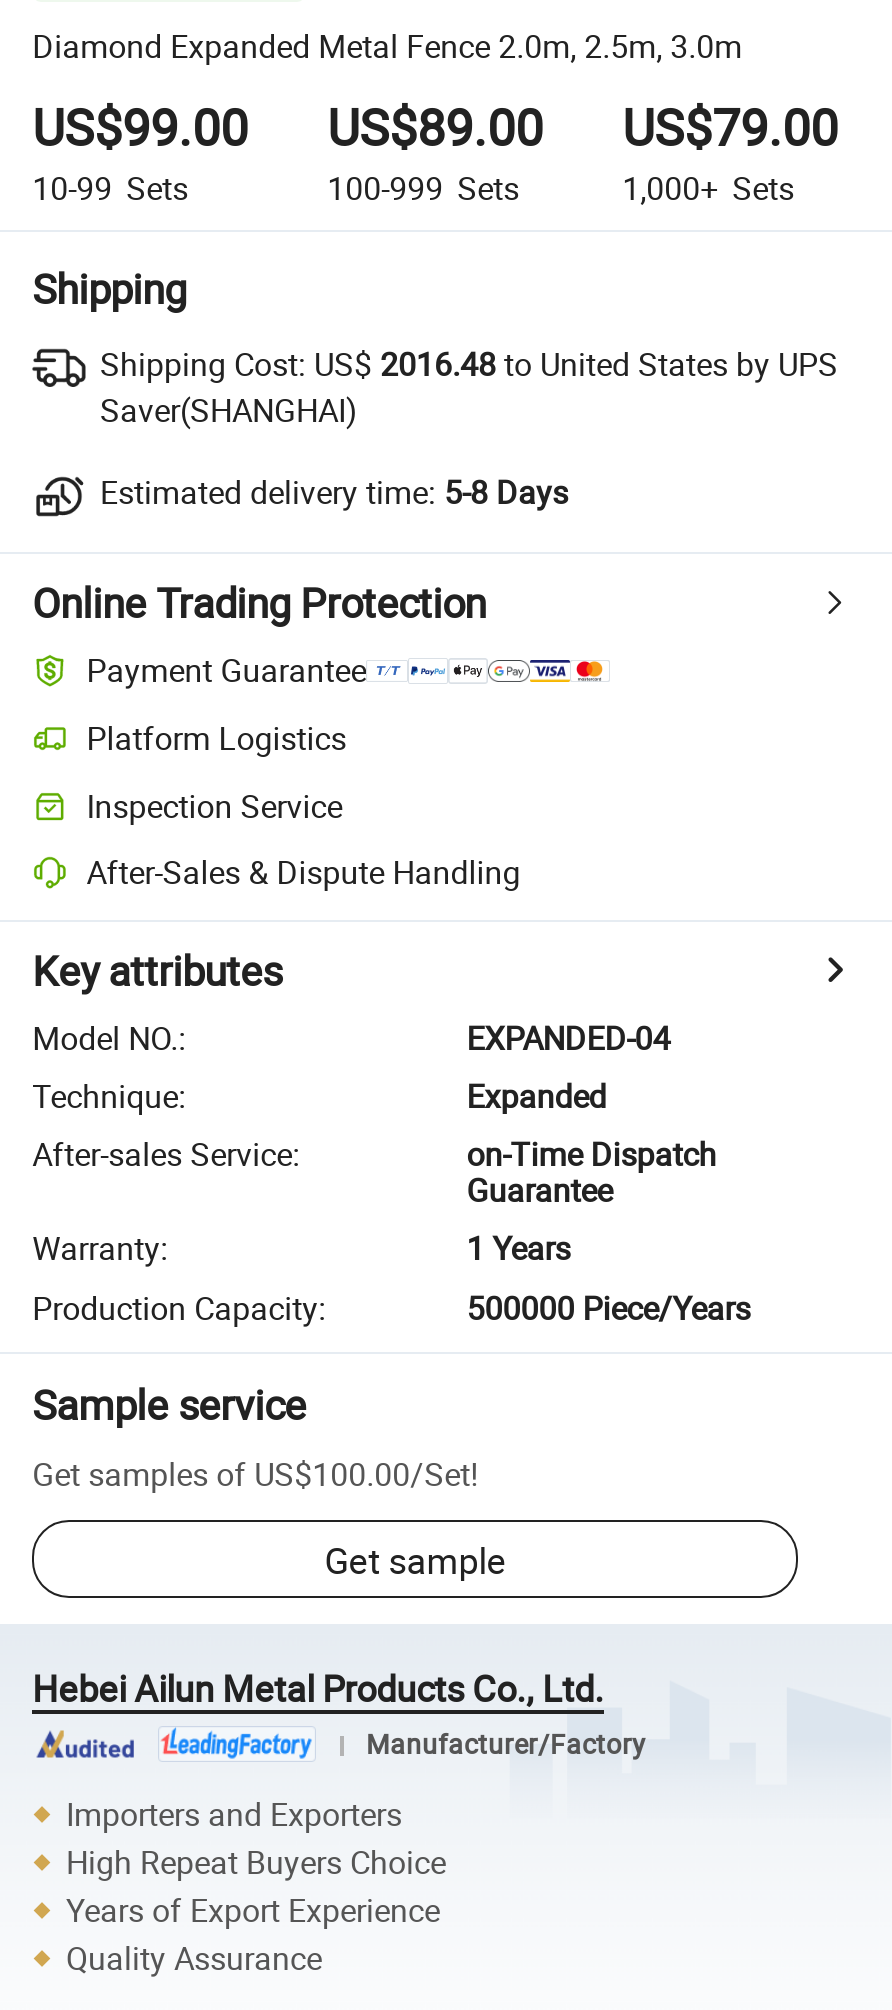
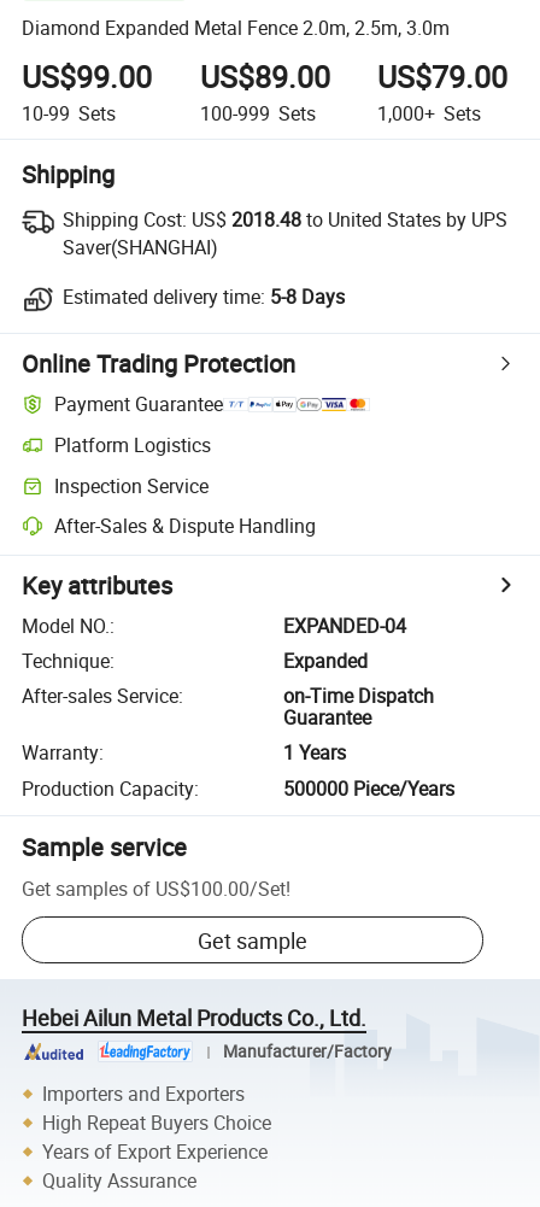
[100,342,838,386] Shipping Cost: US$2016.48 to United States by UPS -> [63,206,507,232] Shipping Cost: US$2018.48 to United States by UPS

